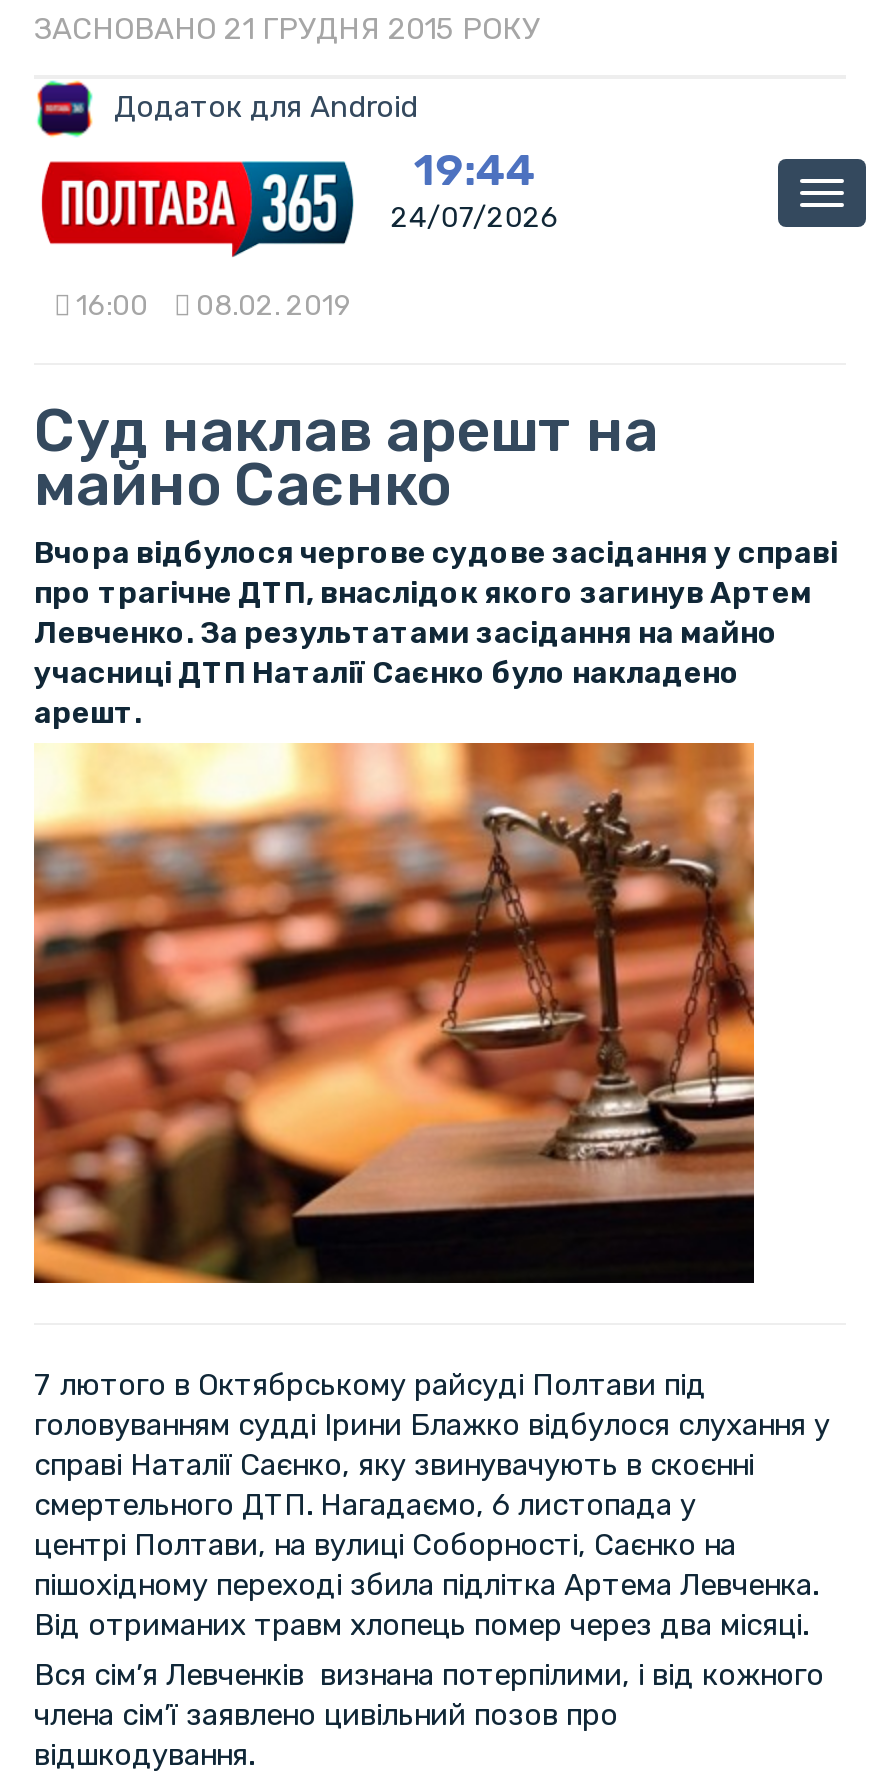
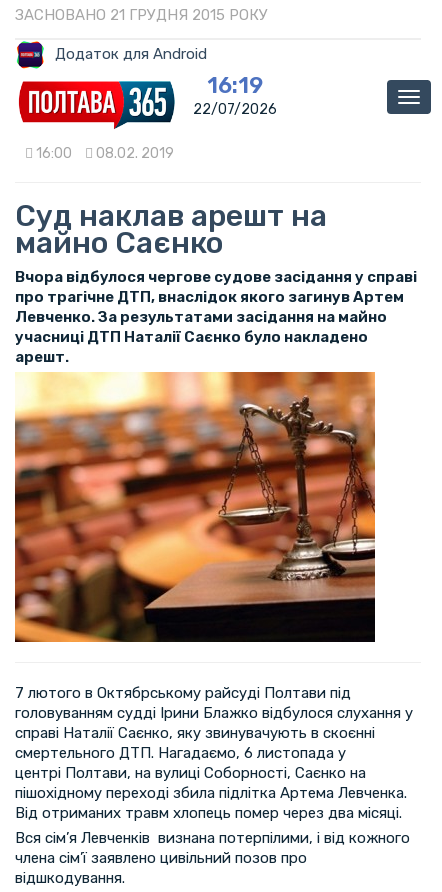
[414,143,536,197] 19:44 -> [207,72,263,99] 16:19
[391,201,559,235] 24/07/2026 -> [193,101,277,118] 22/07/2026

